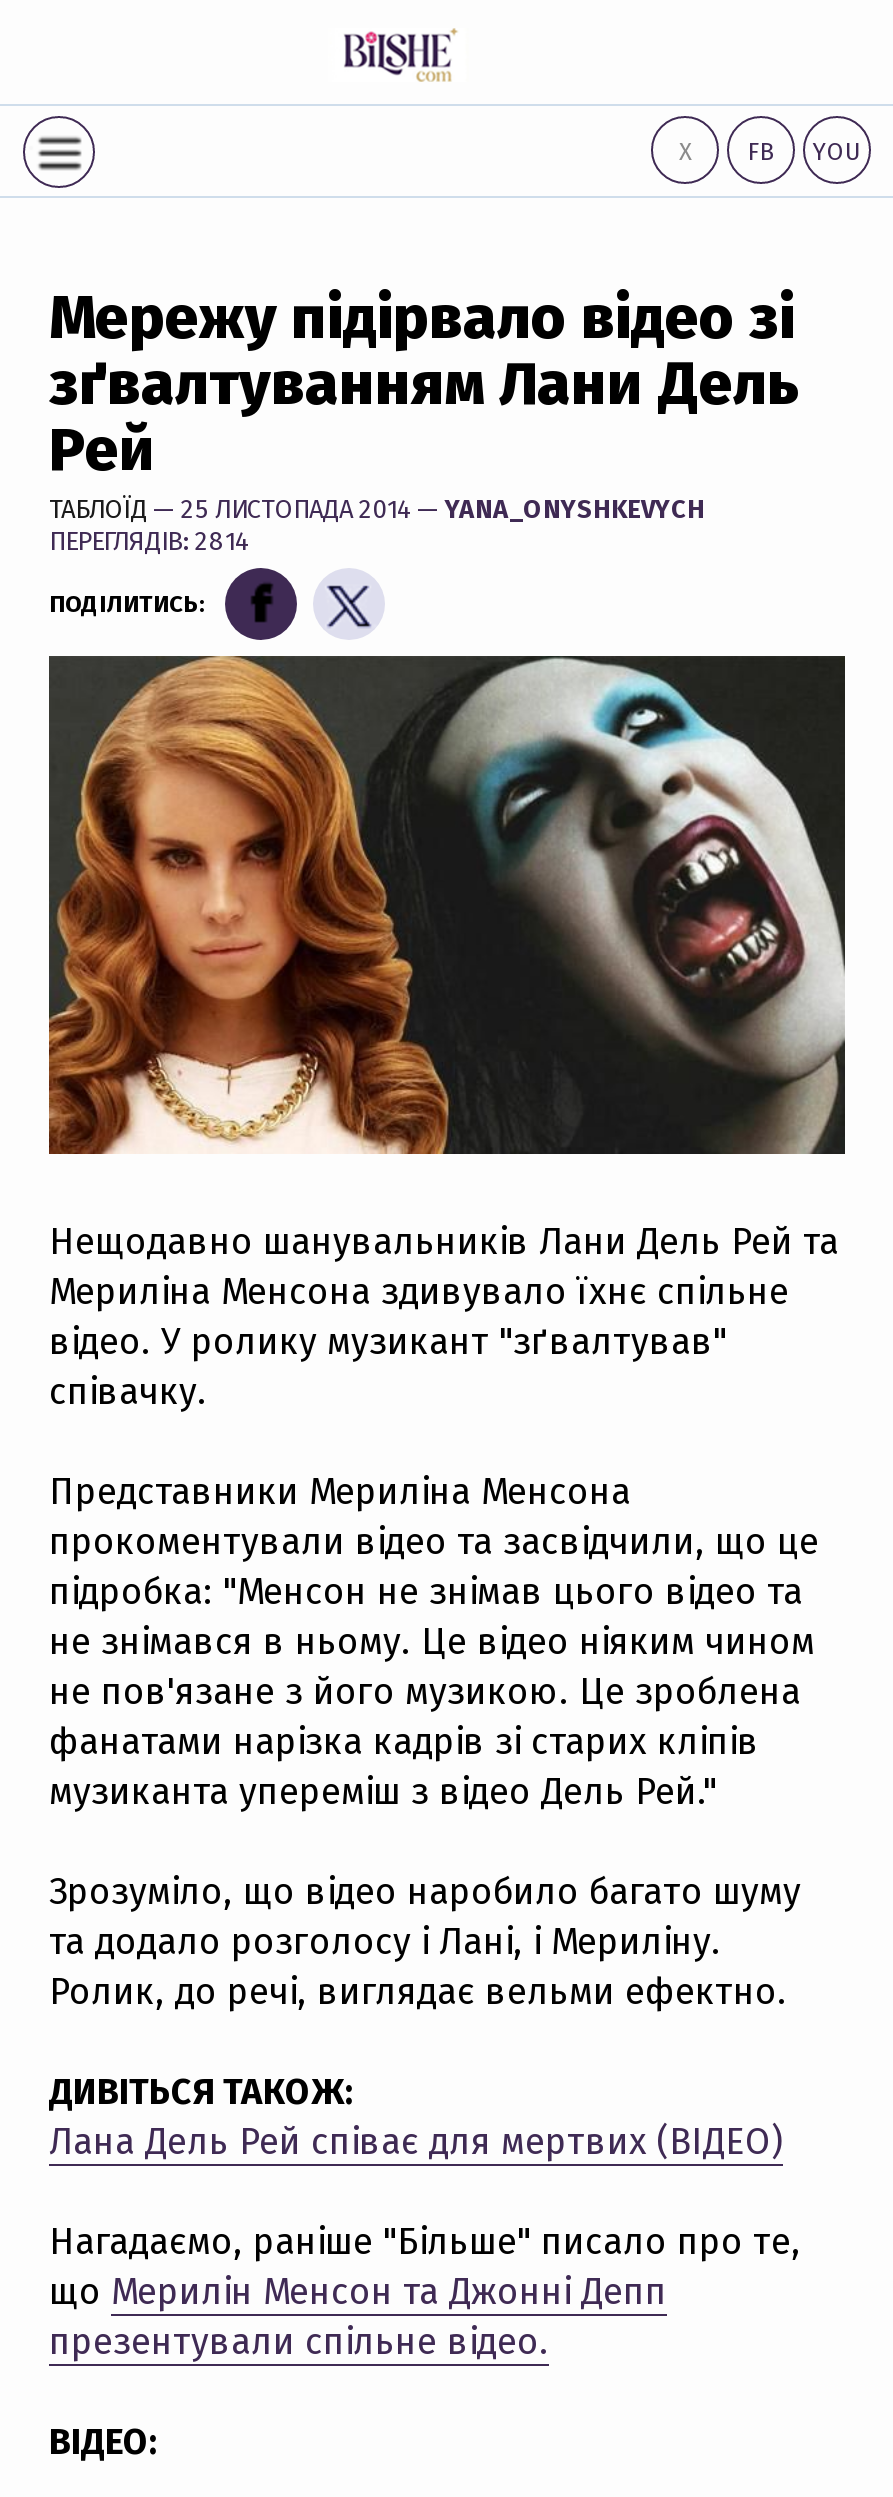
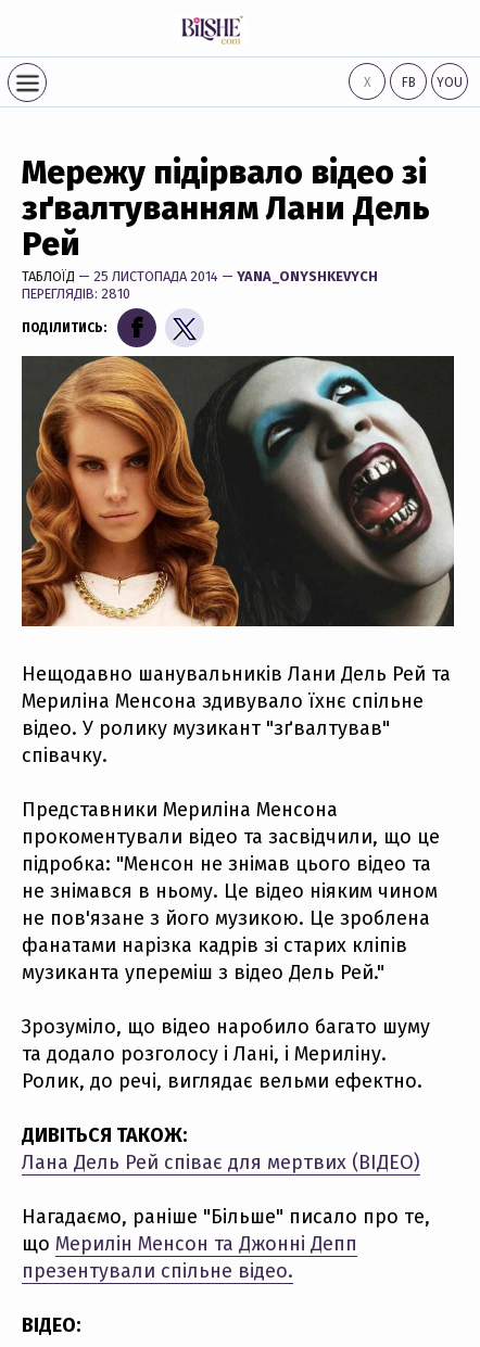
[49,526,249,556] ПЕРЕГЛЯДІВ: 2814 -> [22,285,130,302] ПЕРЕГЛЯДІВ: 2810

